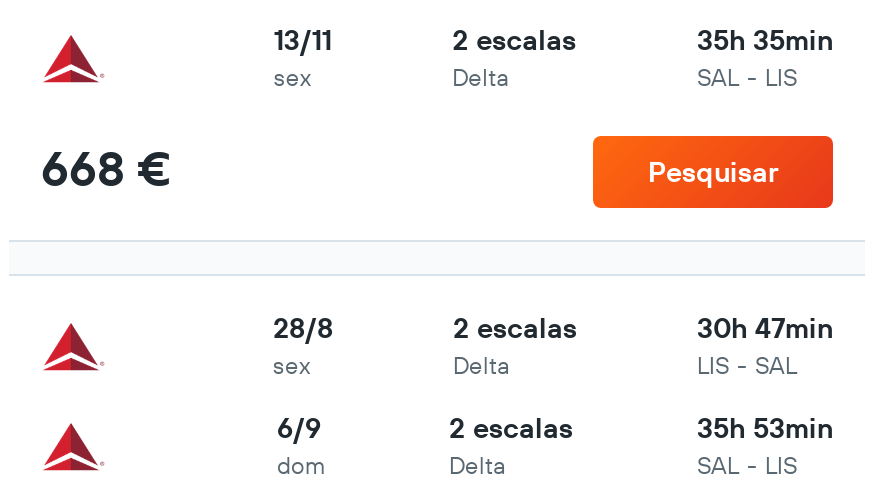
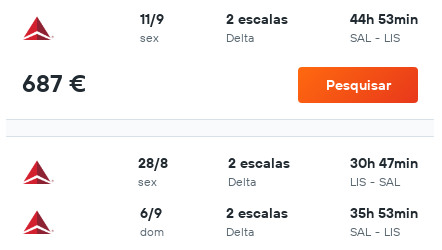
[274,22,332,58] 13/11 -> [140,10,164,28] 11/9
[697,22,833,58] 35h 35min -> [350,10,418,28] 44h 53min
[41,138,171,198] 668 € -> [22,68,86,98] 687 €

